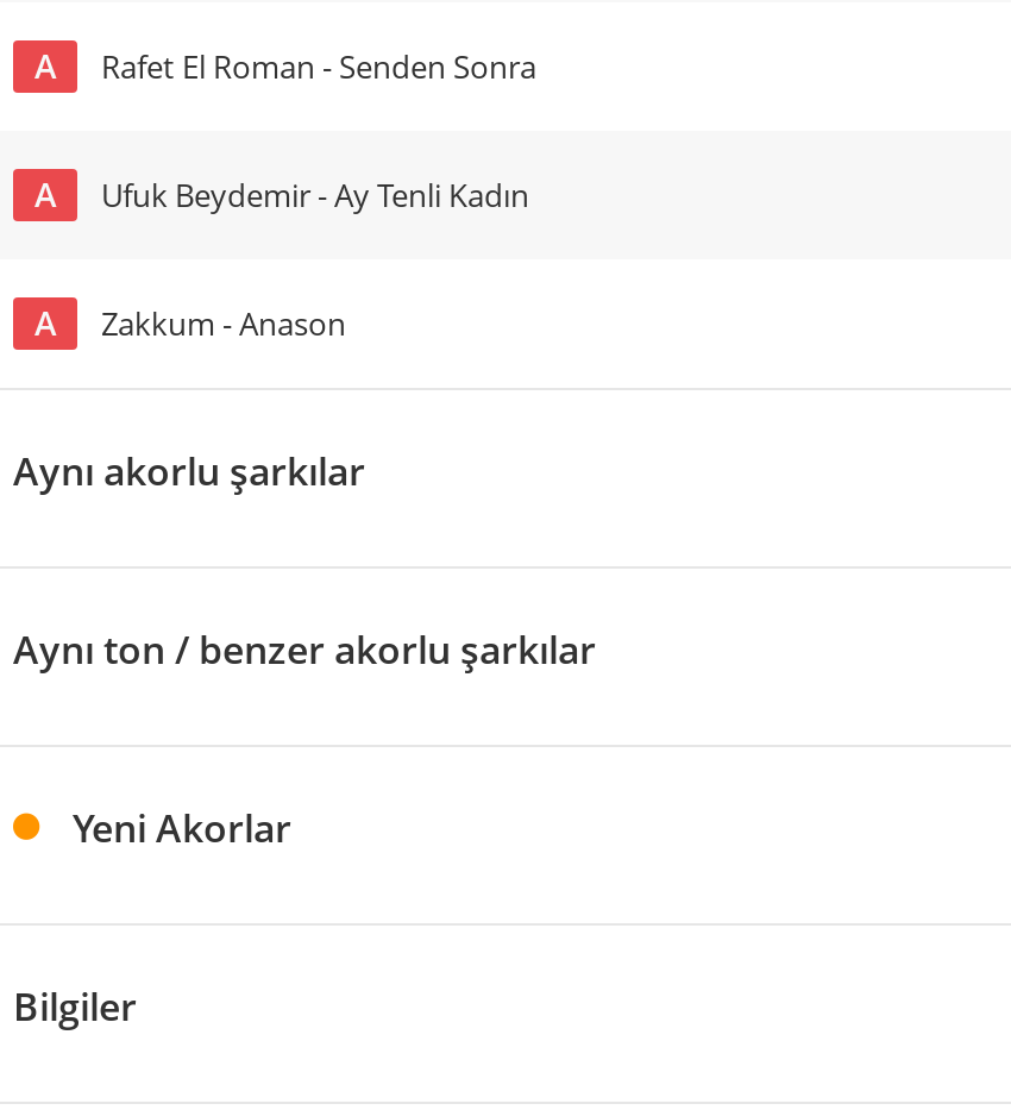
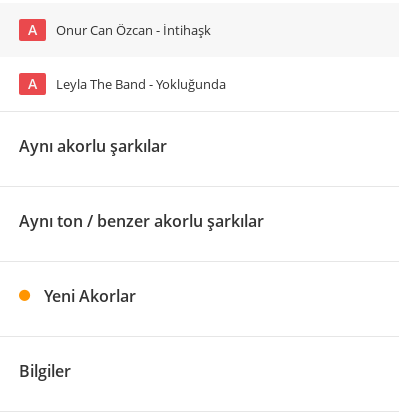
[101,45,536,88] Rafet El Roman - Senden Sonra -> [56,21,211,39] Onur Can Özcan - İntihaşk
[34,174,529,345] Ufuk Beydemir - Ay Tenli Kadın | A | Zakkum - Anason -> [56,75,226,93] Leyla The Band - Yokluğunda

